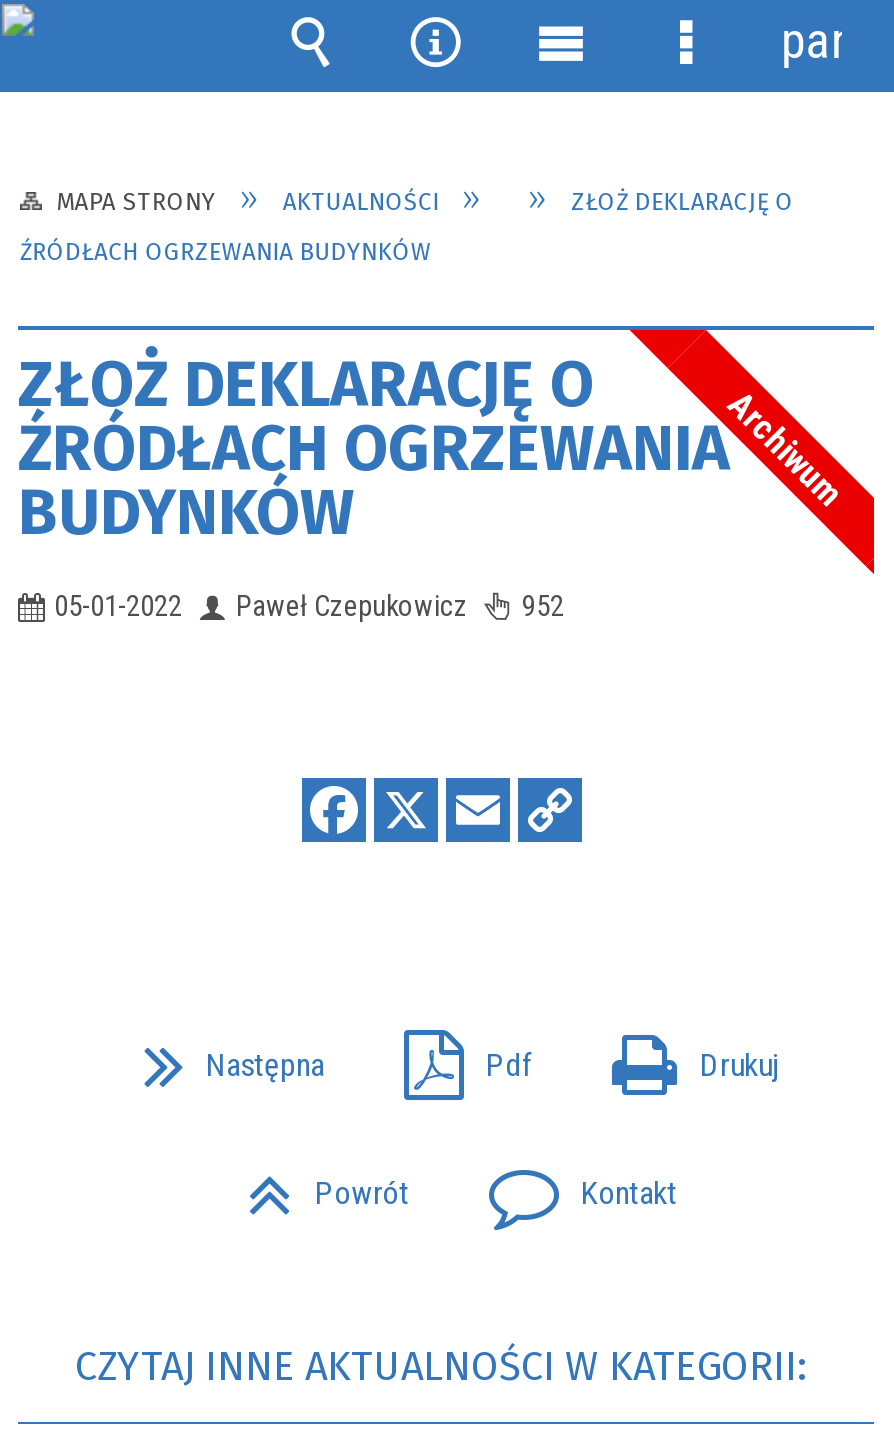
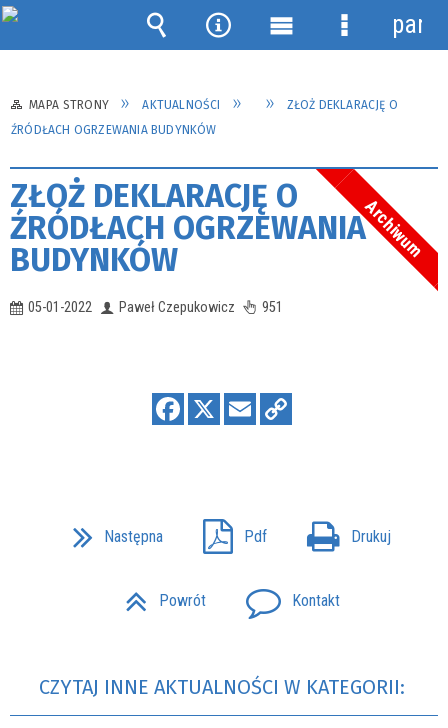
[54,589,564,623] 05-01-2022 Paweł Czepukowicz 952 -> [28,299,283,316] 05-01-2022 Paweł Czepukowicz 951

